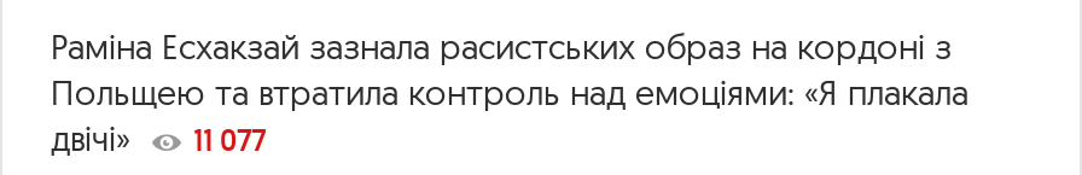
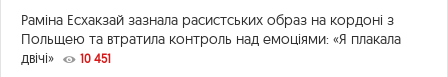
[51,117,266,160] двічі» 11 077 -> [21,49,111,67] двічі» 10 451

